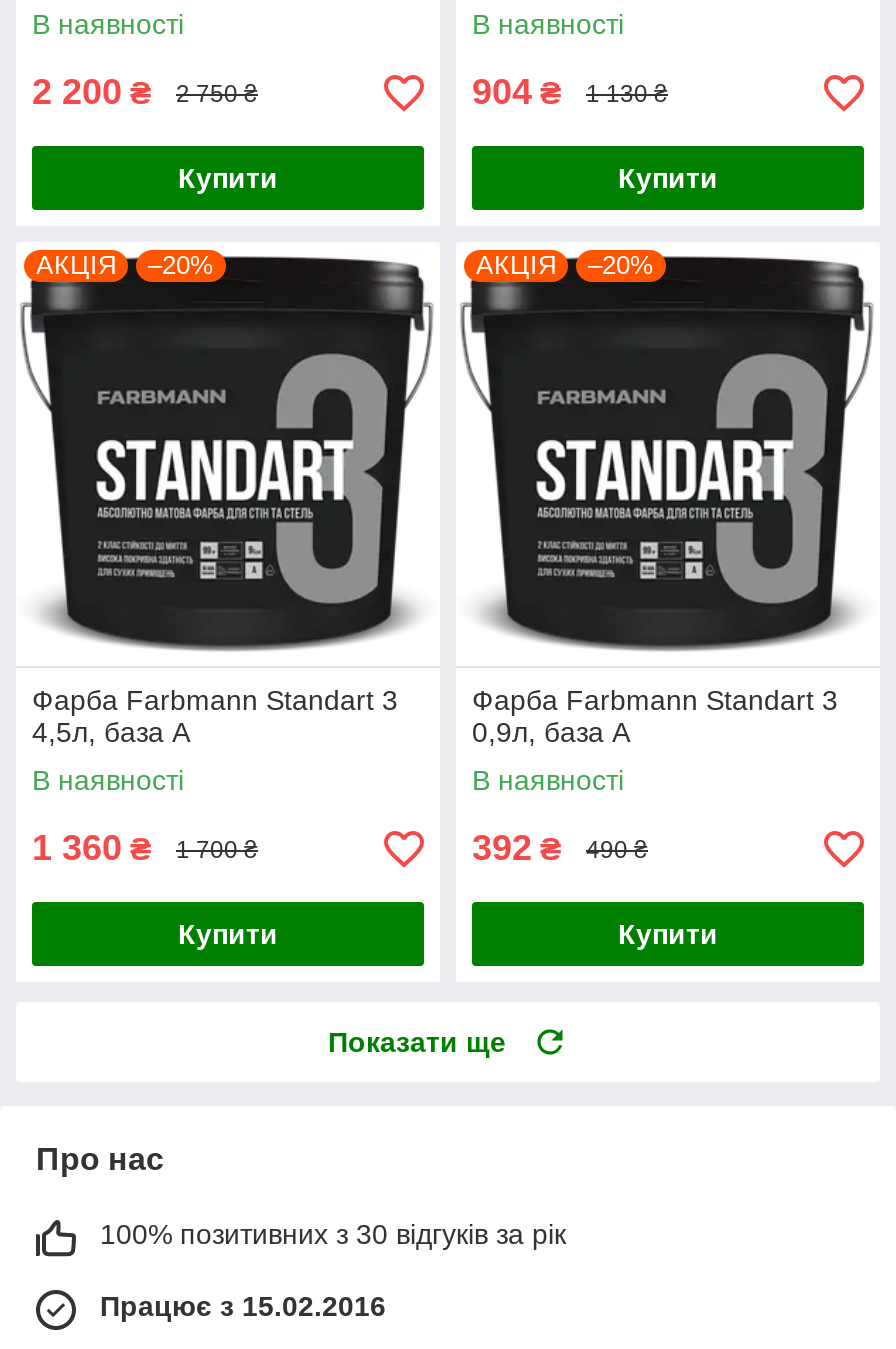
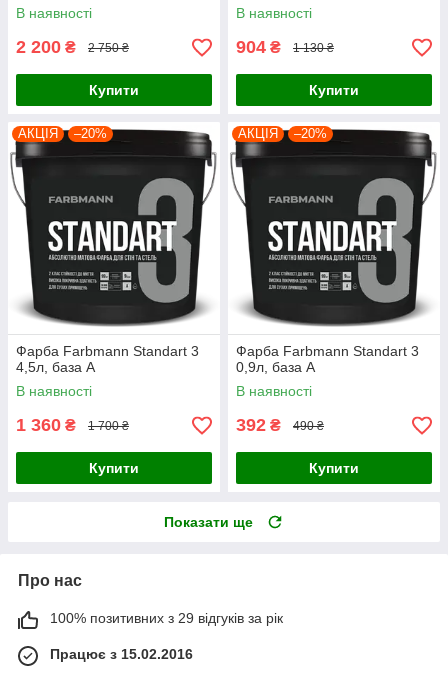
[100,1219,566,1251] 100% позитивних з 30 відгуків за рік -> [50,610,283,626] 100% позитивних з 29 відгуків за рік

